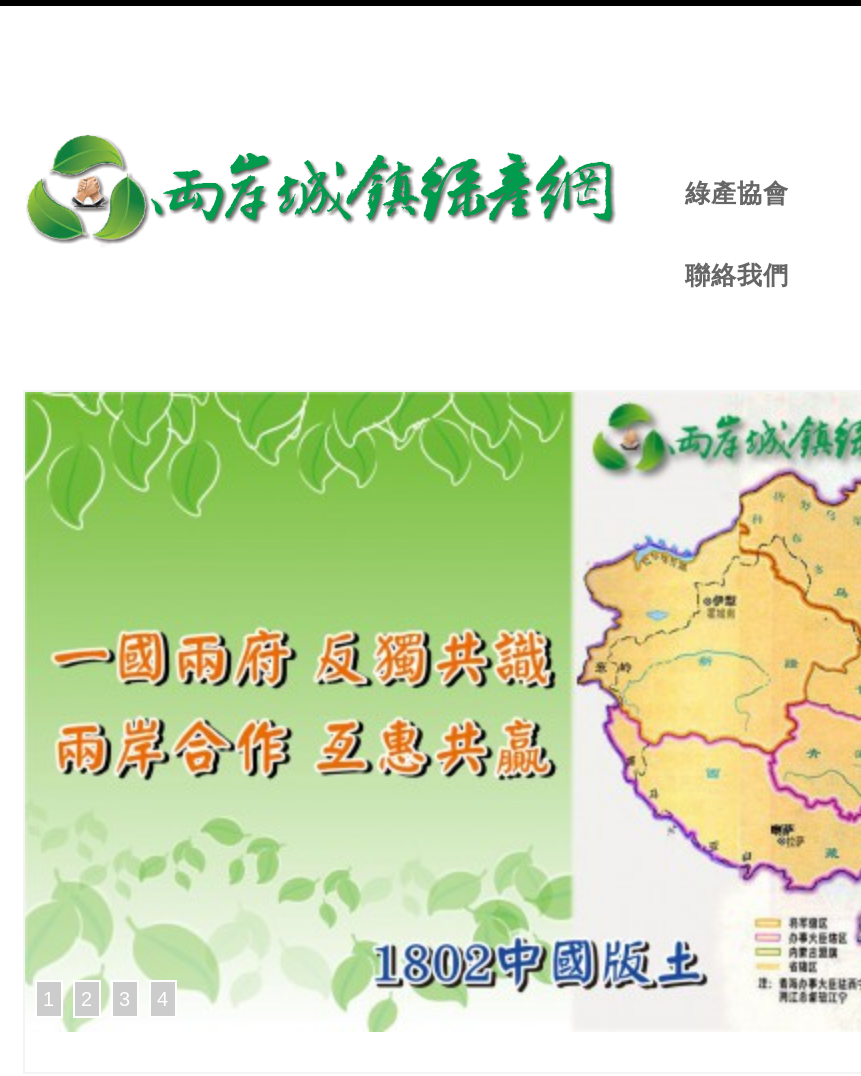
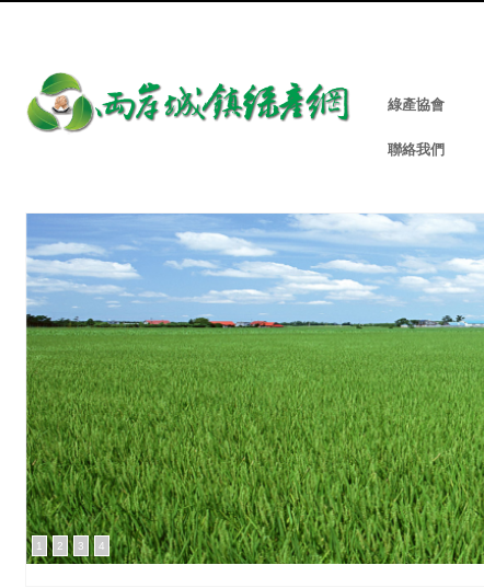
[23,390,855,1032] [image] -> [25,212,481,565] [image]

